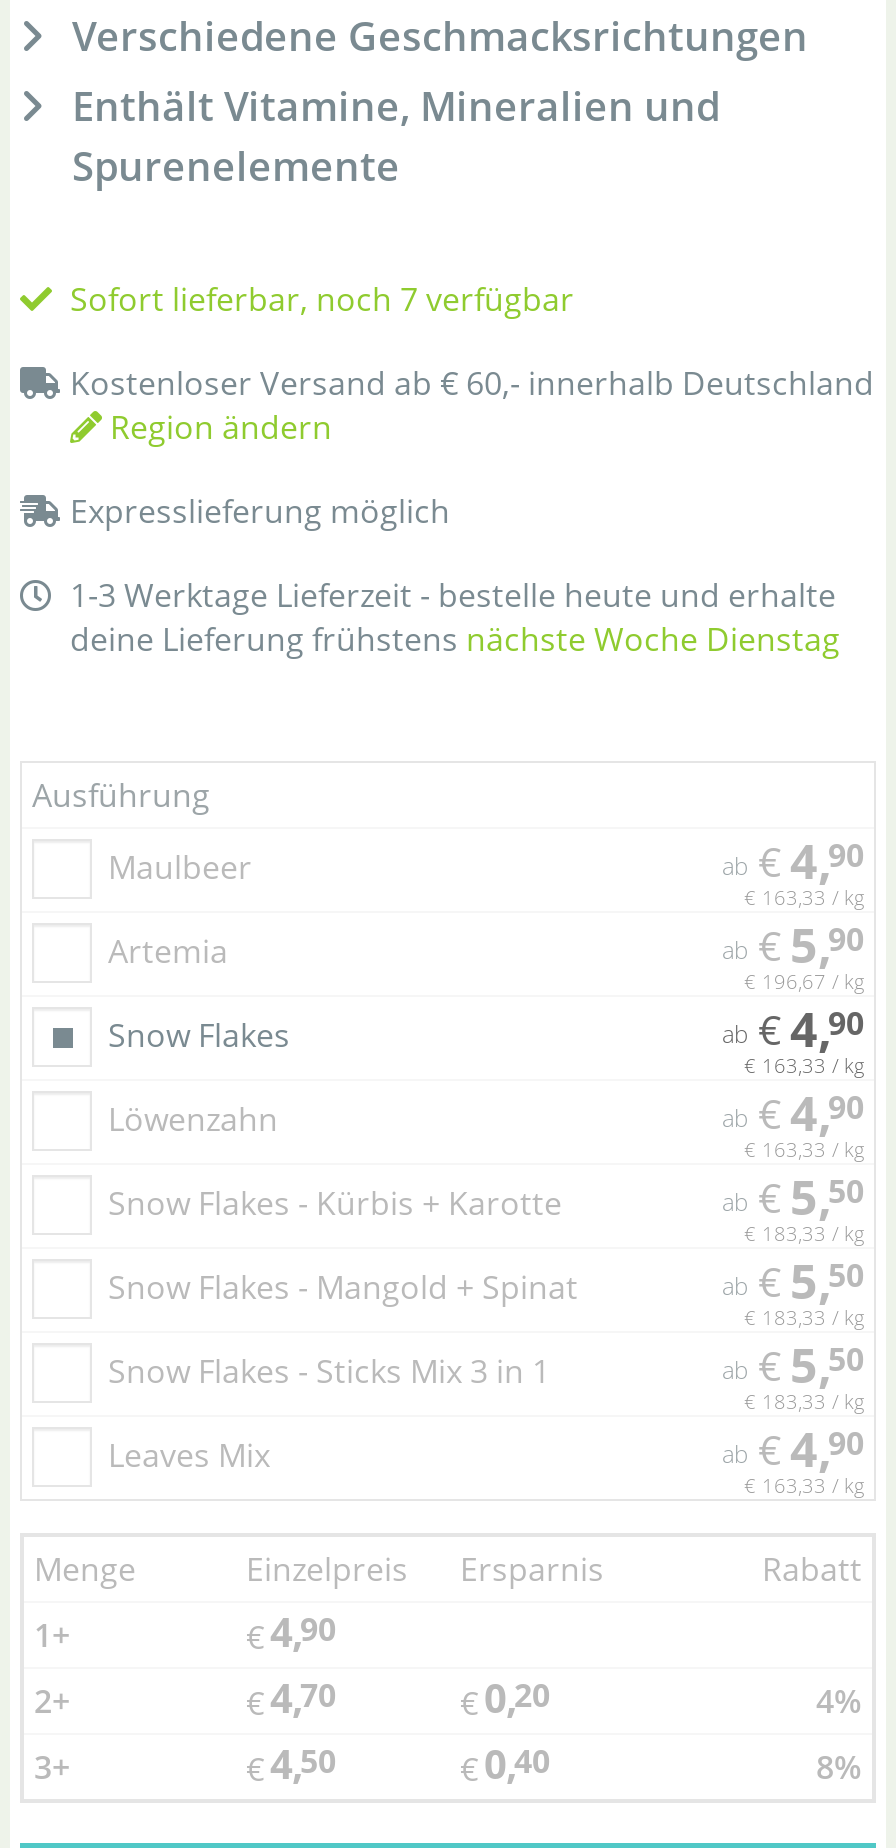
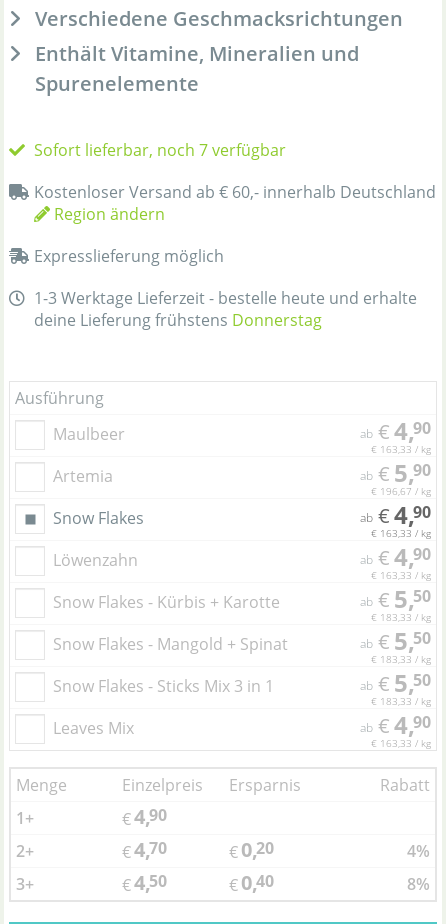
[70,617,840,661] deine Lieferung frühstens nächste Woche Dienstag -> [34,309,322,331] deine Lieferung frühstens Donnerstag

